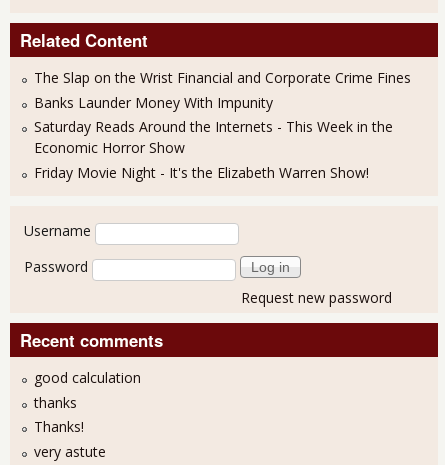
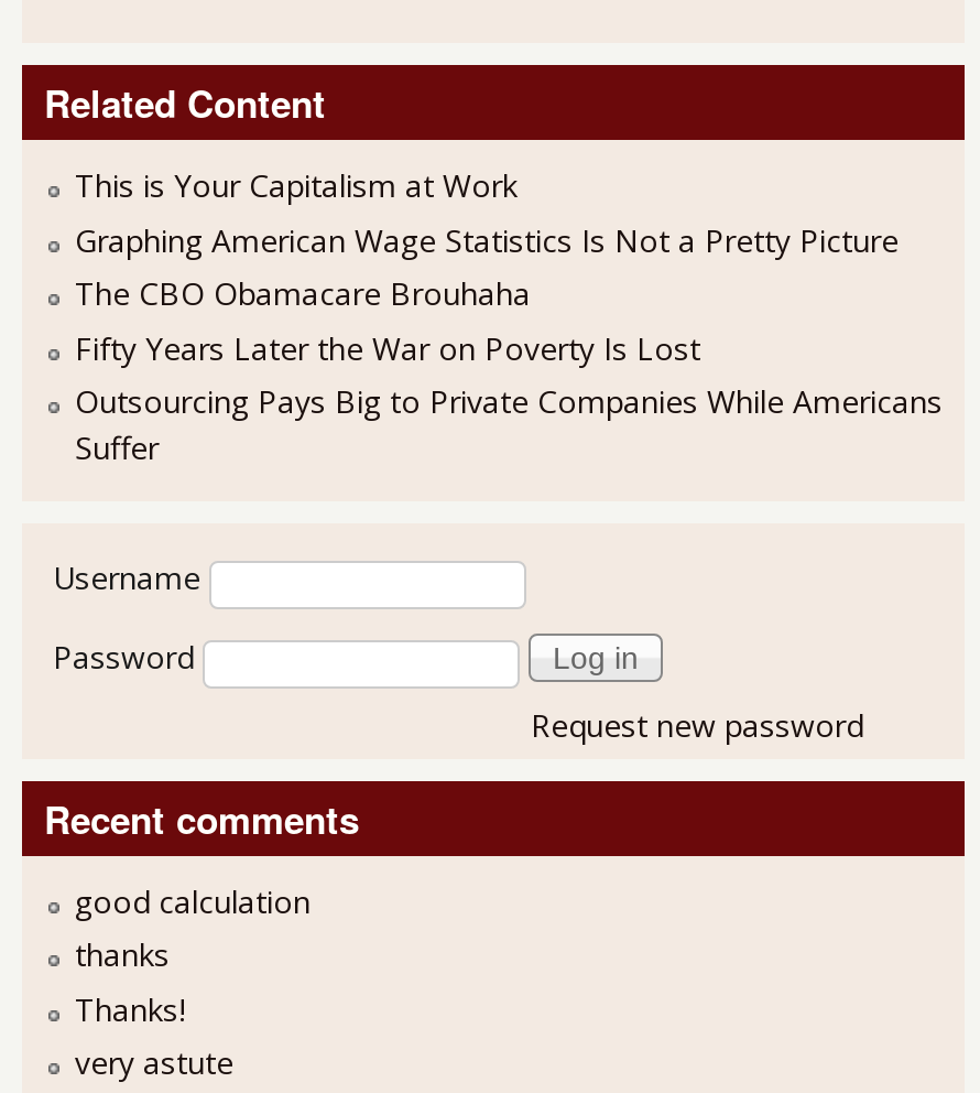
[34,68,411,182] The Slap on the Wrist Financial and Corporate Crime Fines | Banks Launder Money With Impunity | Saturday Reads Around the Internets - This Week in the | Economic Horror Show | Friday Movie Night - It's the Elizabeth Warren Show! -> [75,165,943,469] This is Your Capitalism at Work | Graphing American Wage Statistics Is Not a Pretty Picture | The CBO Obamacare Brouhaha | Fifty Years Later the War on Poverty Is Lost | Outsourcing Pays Big to Private Companies While Americans | Suffer

